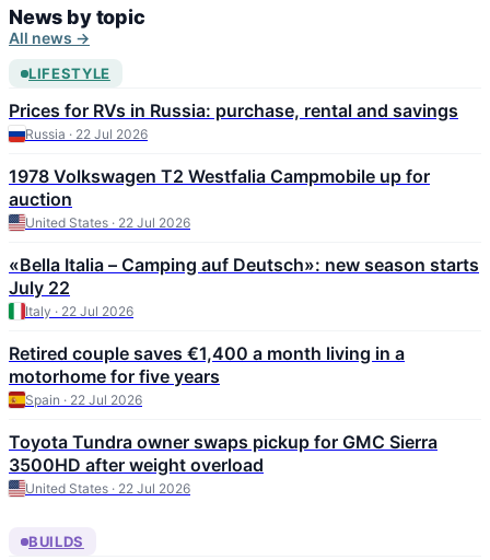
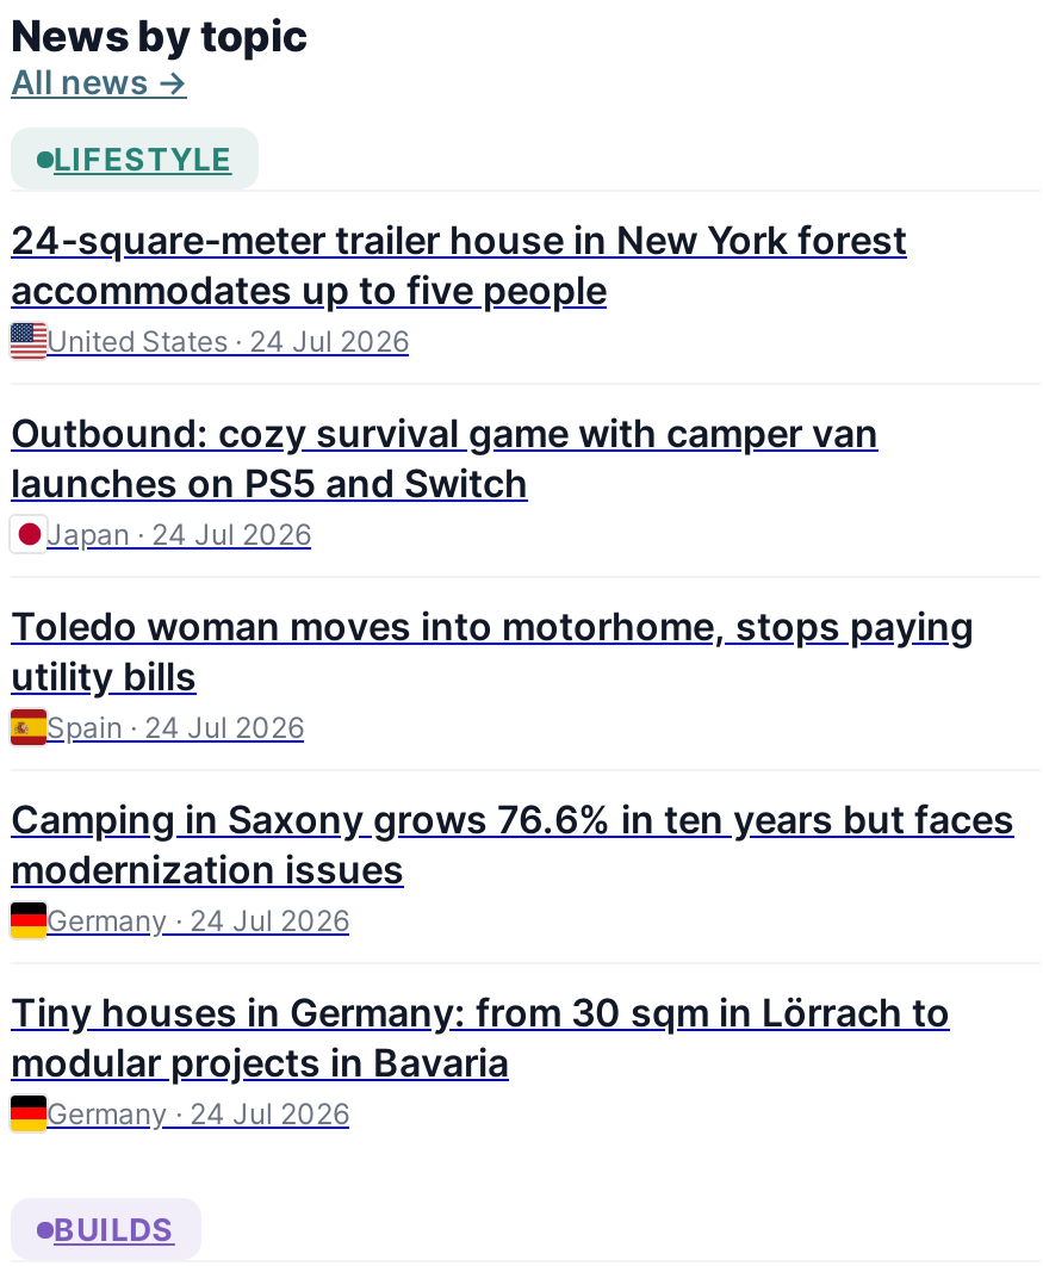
[9,100,458,142] Prices for RVs in Russia: purchase, rental and savings | Russia · 22 Jul 2026 -> [11,216,907,359] 24-square-meter trailer house in New York forest | accommodates up to five people | United States · 24 Jul 2026
[9,165,430,231] 1978 Volkswagen T2 Westfalia Campmobile up for | auction | United States · 22 Jul 2026 -> [11,409,879,552] Outbound: cozy survival game with camper van | launches on PS5 and Switch | Japan · 24 Jul 2026
[9,254,479,319] «Bella Italia – Camping auf Deutsch»: new season starts | July 22 | Italy · 22 Jul 2026 -> [11,602,974,745] Toledo woman moves into motorhome, stops paying | utility bills | Spain · 24 Jul 2026
[9,342,405,408] Retired couple saves €1,400 a month living in a | motorhome for five years | Spain · 22 Jul 2026 -> [11,795,1014,938] Camping in Saxony grows 76.6% in ten years but faces | modernization issues | Germany · 24 Jul 2026
[9,431,437,497] Toyota Tundra owner swaps pickup for GMC Sierra | 3500HD after weight overload | United States · 22 Jul 2026 -> [11,988,950,1131] Tiny houses in Germany: from 30 sqm in Lörrach to | modular projects in Bavaria | Germany · 24 Jul 2026

